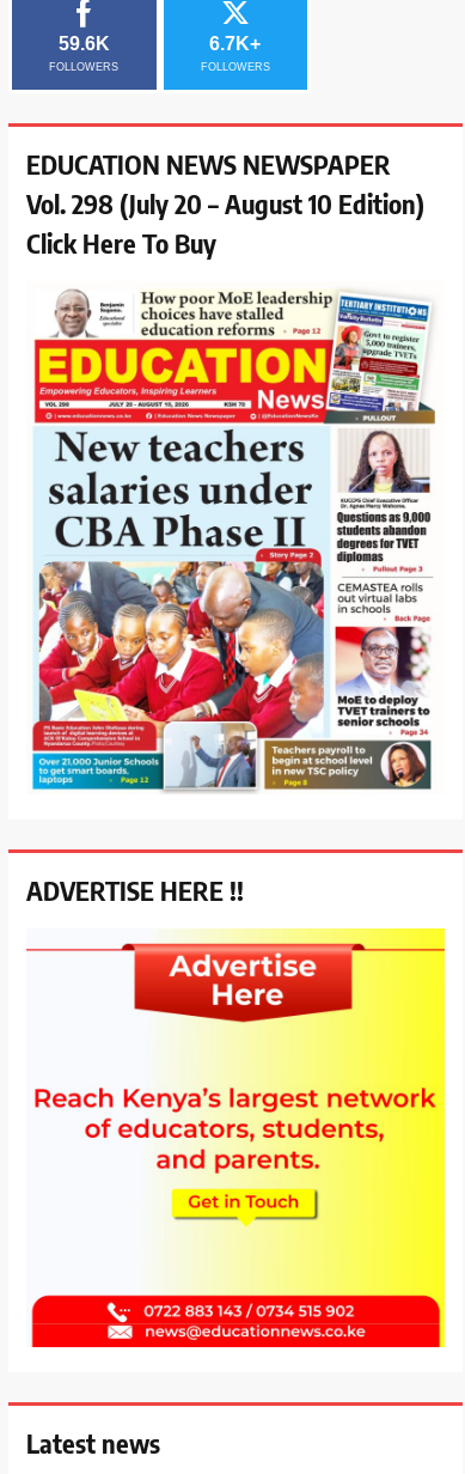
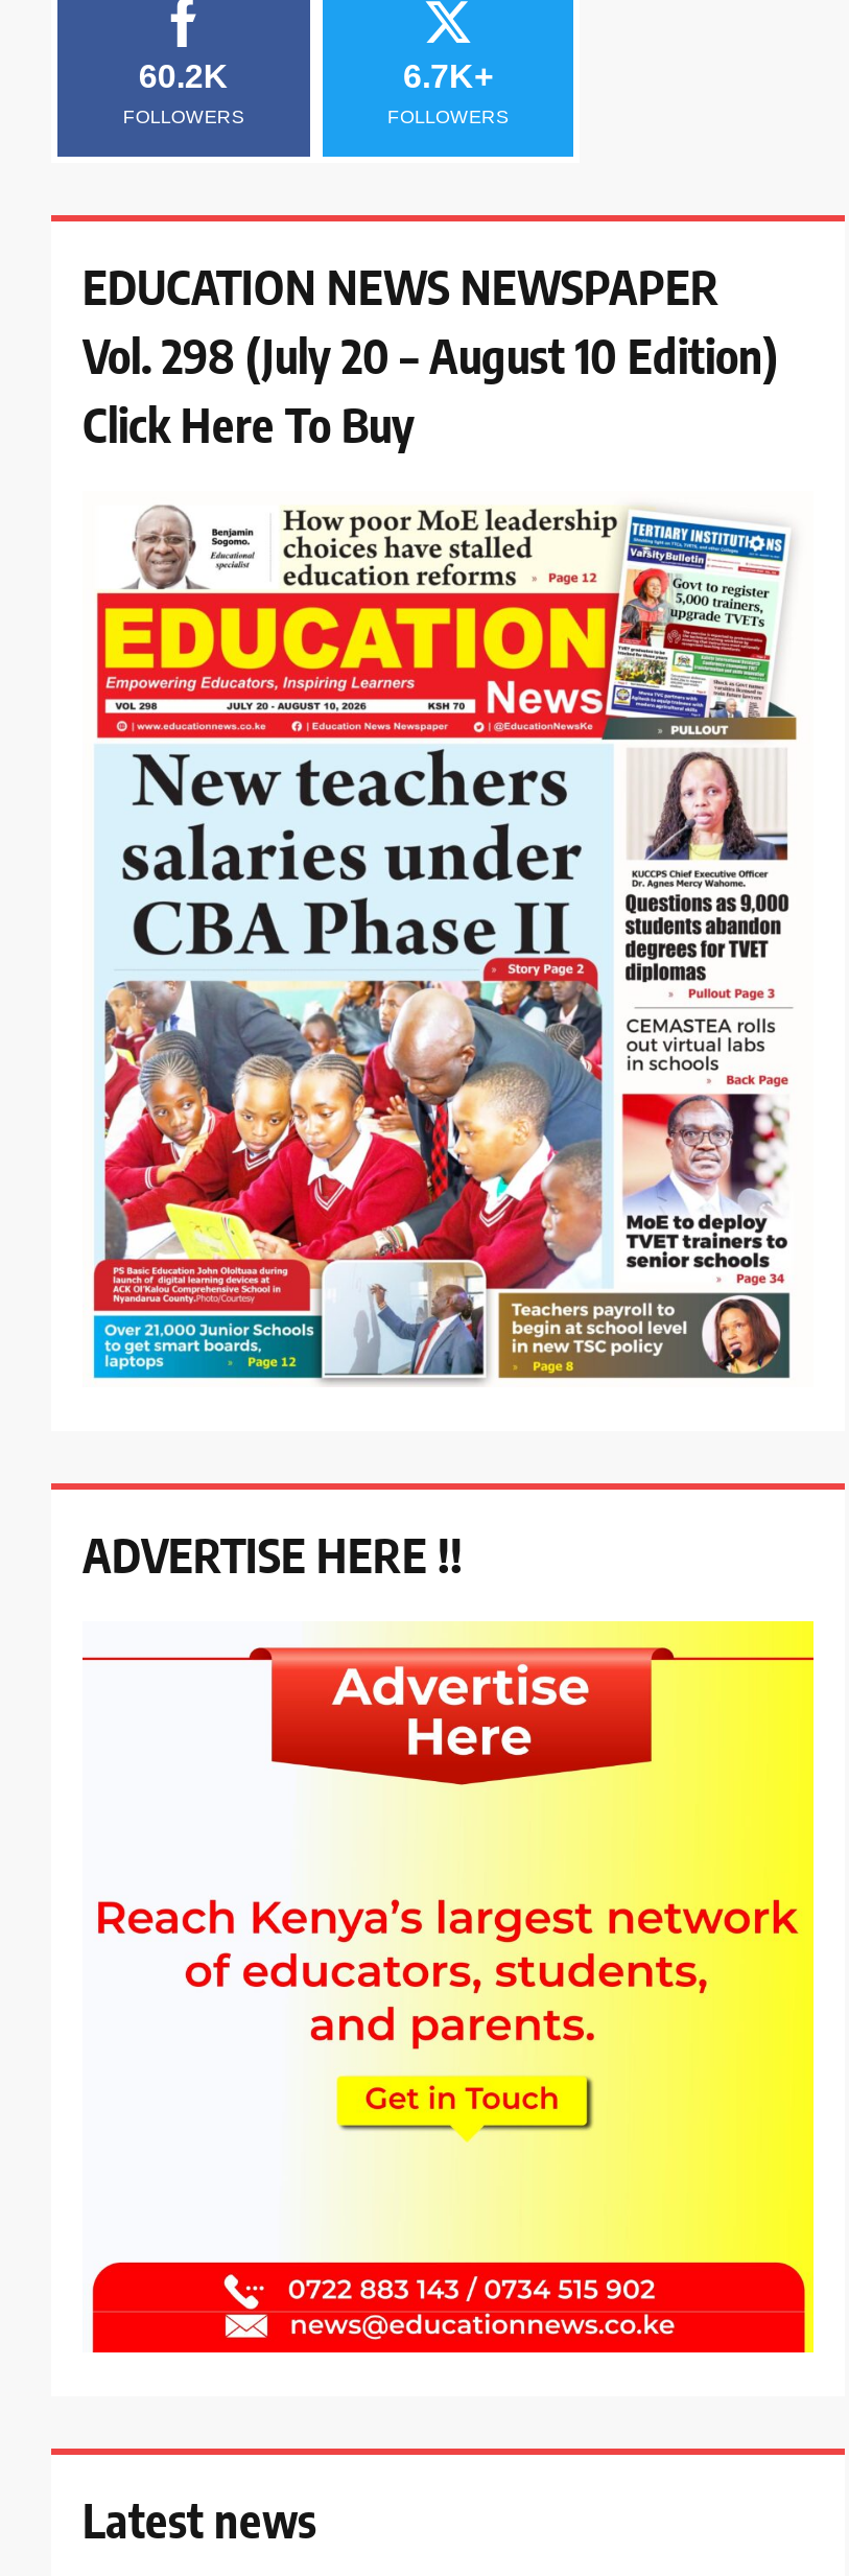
[58,34,110,54] 59.6K -> [138,59,228,94] 60.2K

